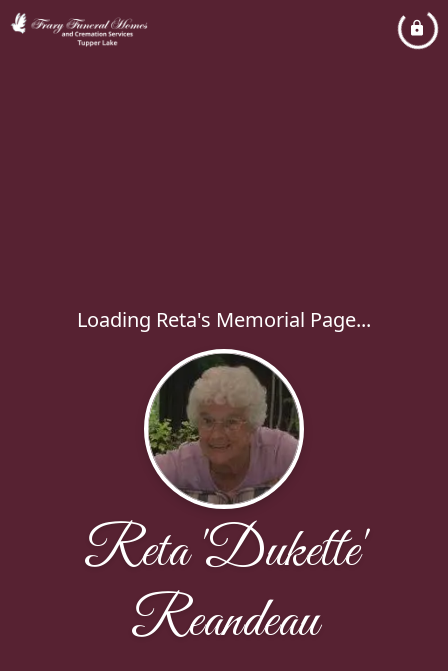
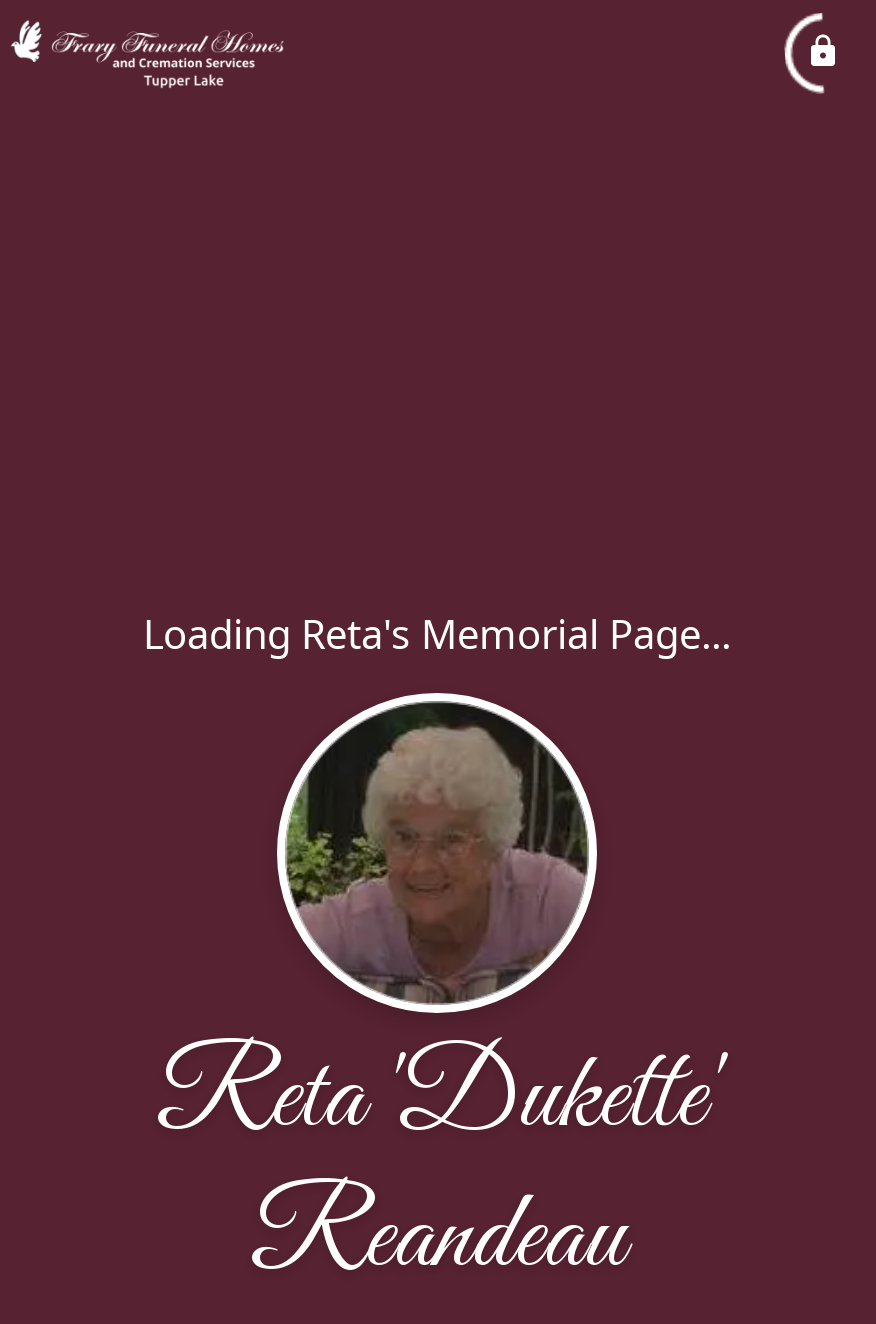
[405,9,439,50] [image] -> [797,11,865,93] [image]

